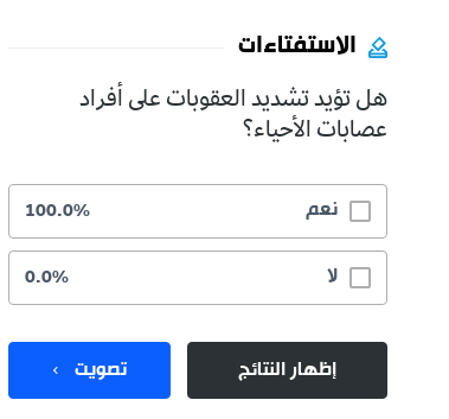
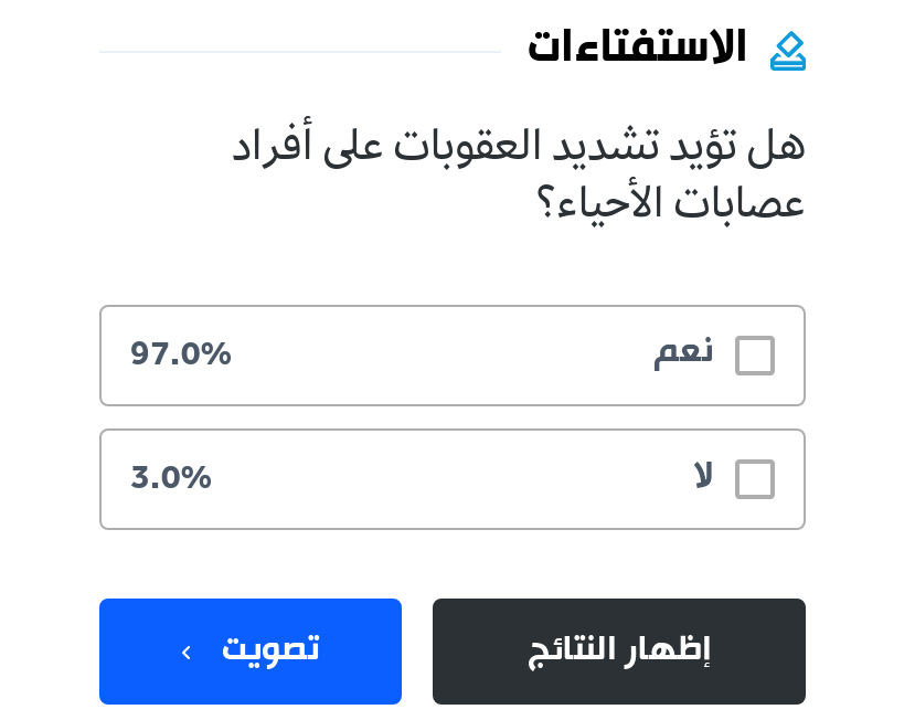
[25,197,90,225] 100.0% -> [130,329,232,382] 97.0%
[25,263,69,292] 0.0% -> [130,453,212,506] 3.0%

